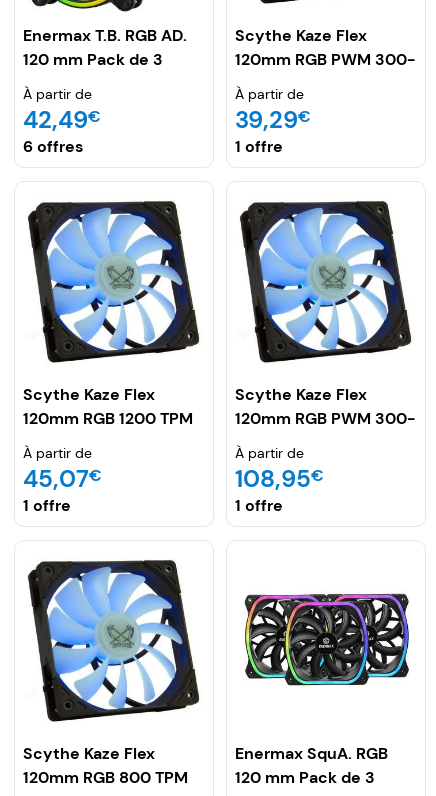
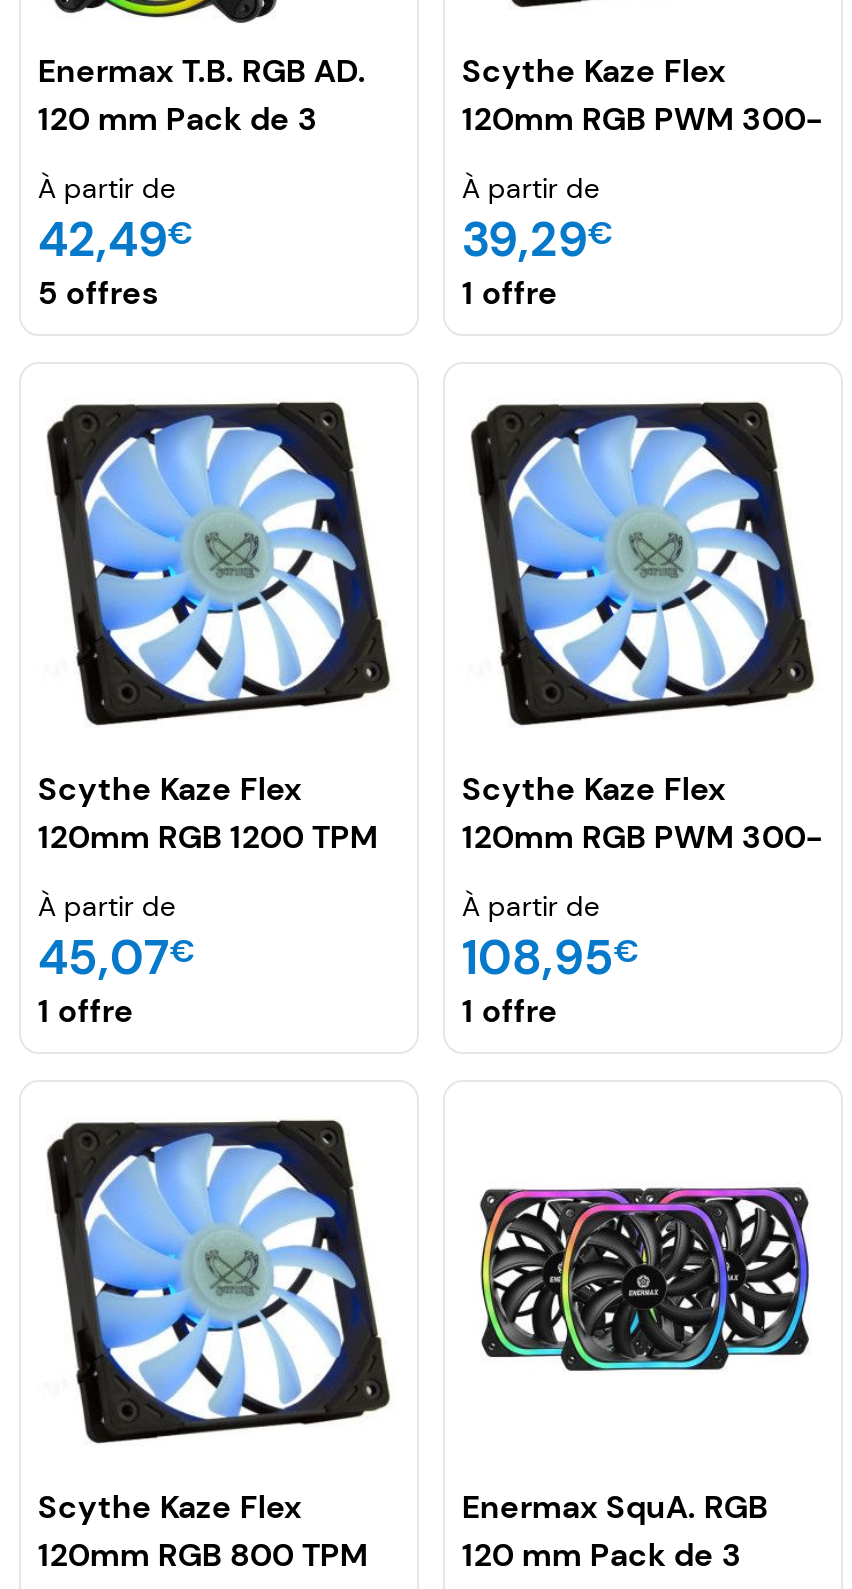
[23,136,83,157] 6 offres -> [38,273,158,315] 5 offres

